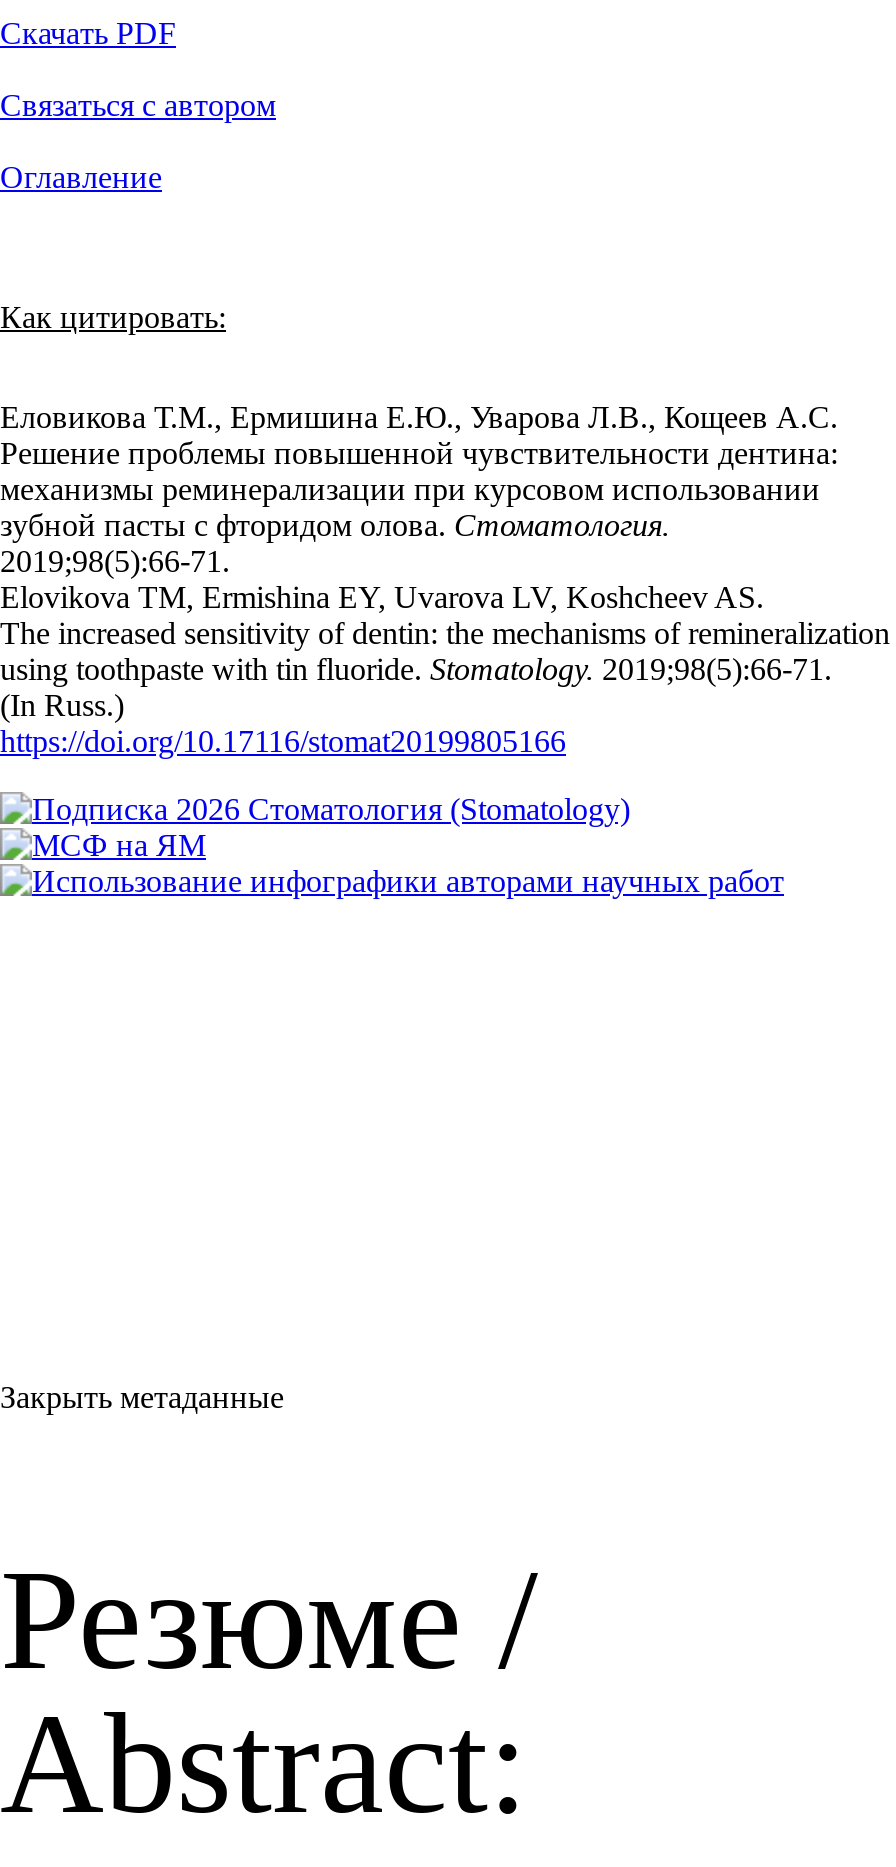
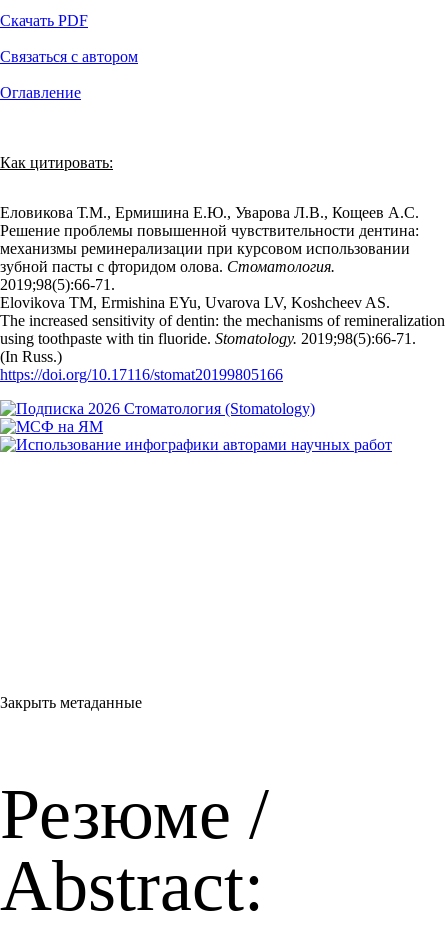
[0,580,764,614] Elovikova TM, Ermishina EY, Uvarova LV, Koshcheev AS. -> [0,294,390,311] Elovikova TM, Ermishina EYu, Uvarova LV, Koshcheev AS.

